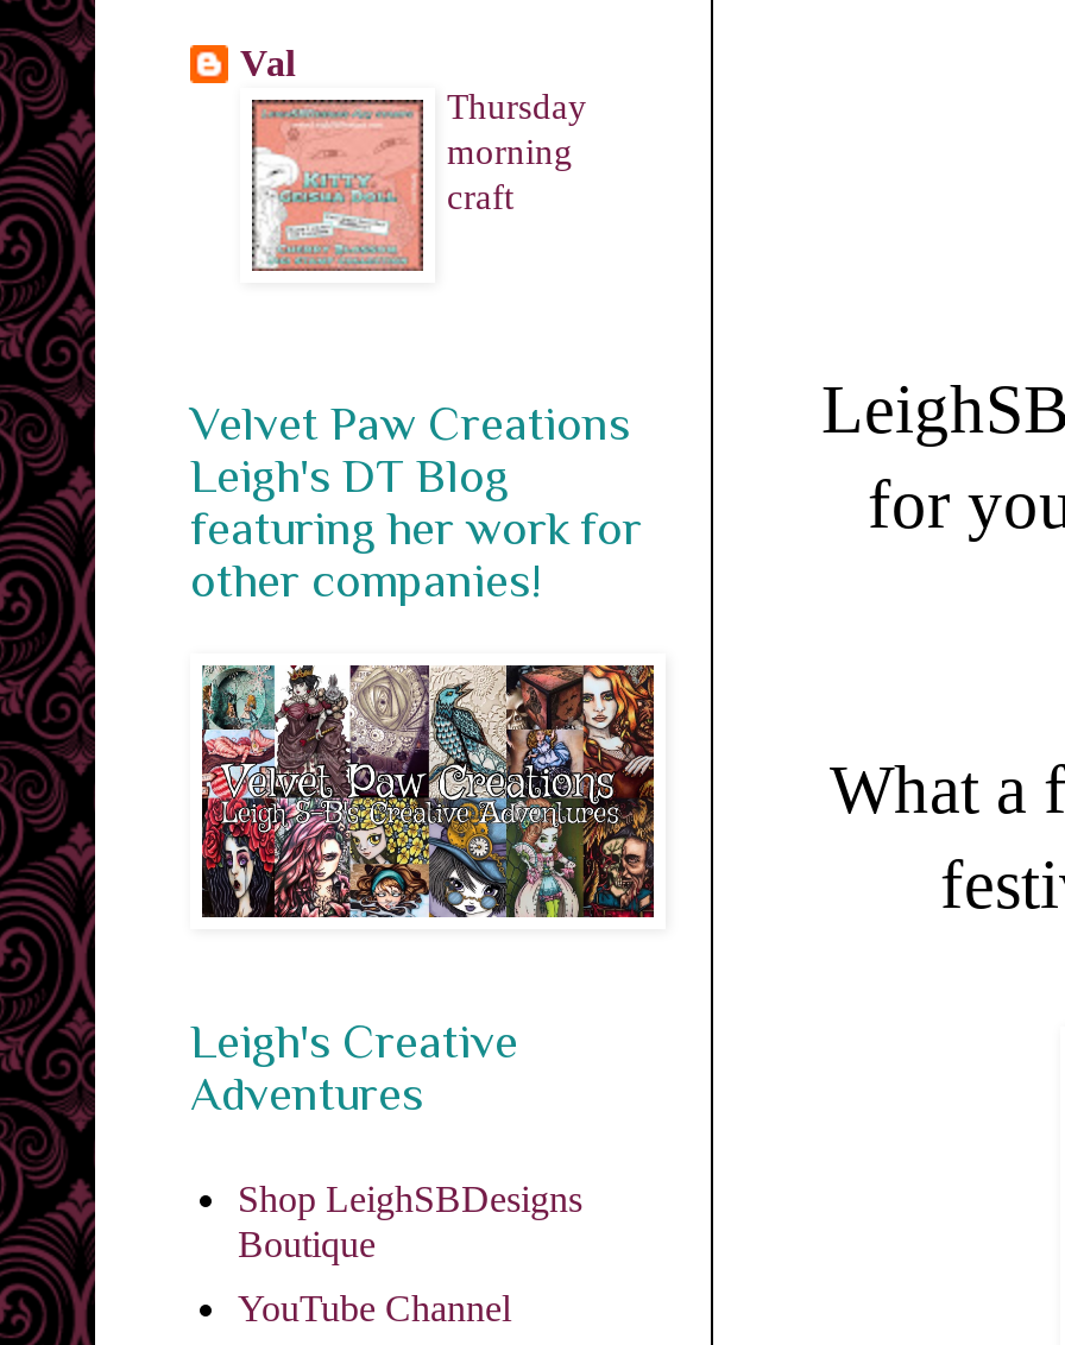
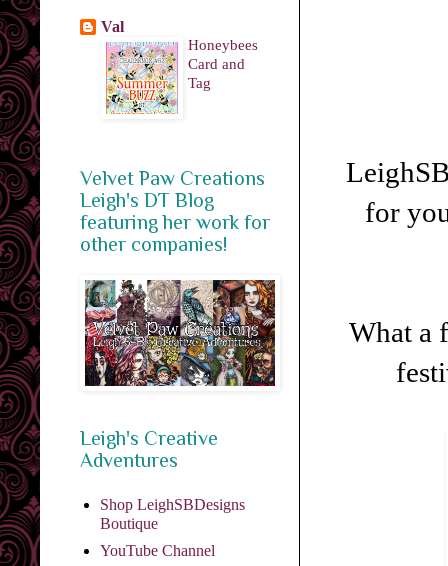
[250,85,587,271] [image] | Thursday | morning | craft -> [105,36,258,114] [image] | Honeybees | Card and | Tag

